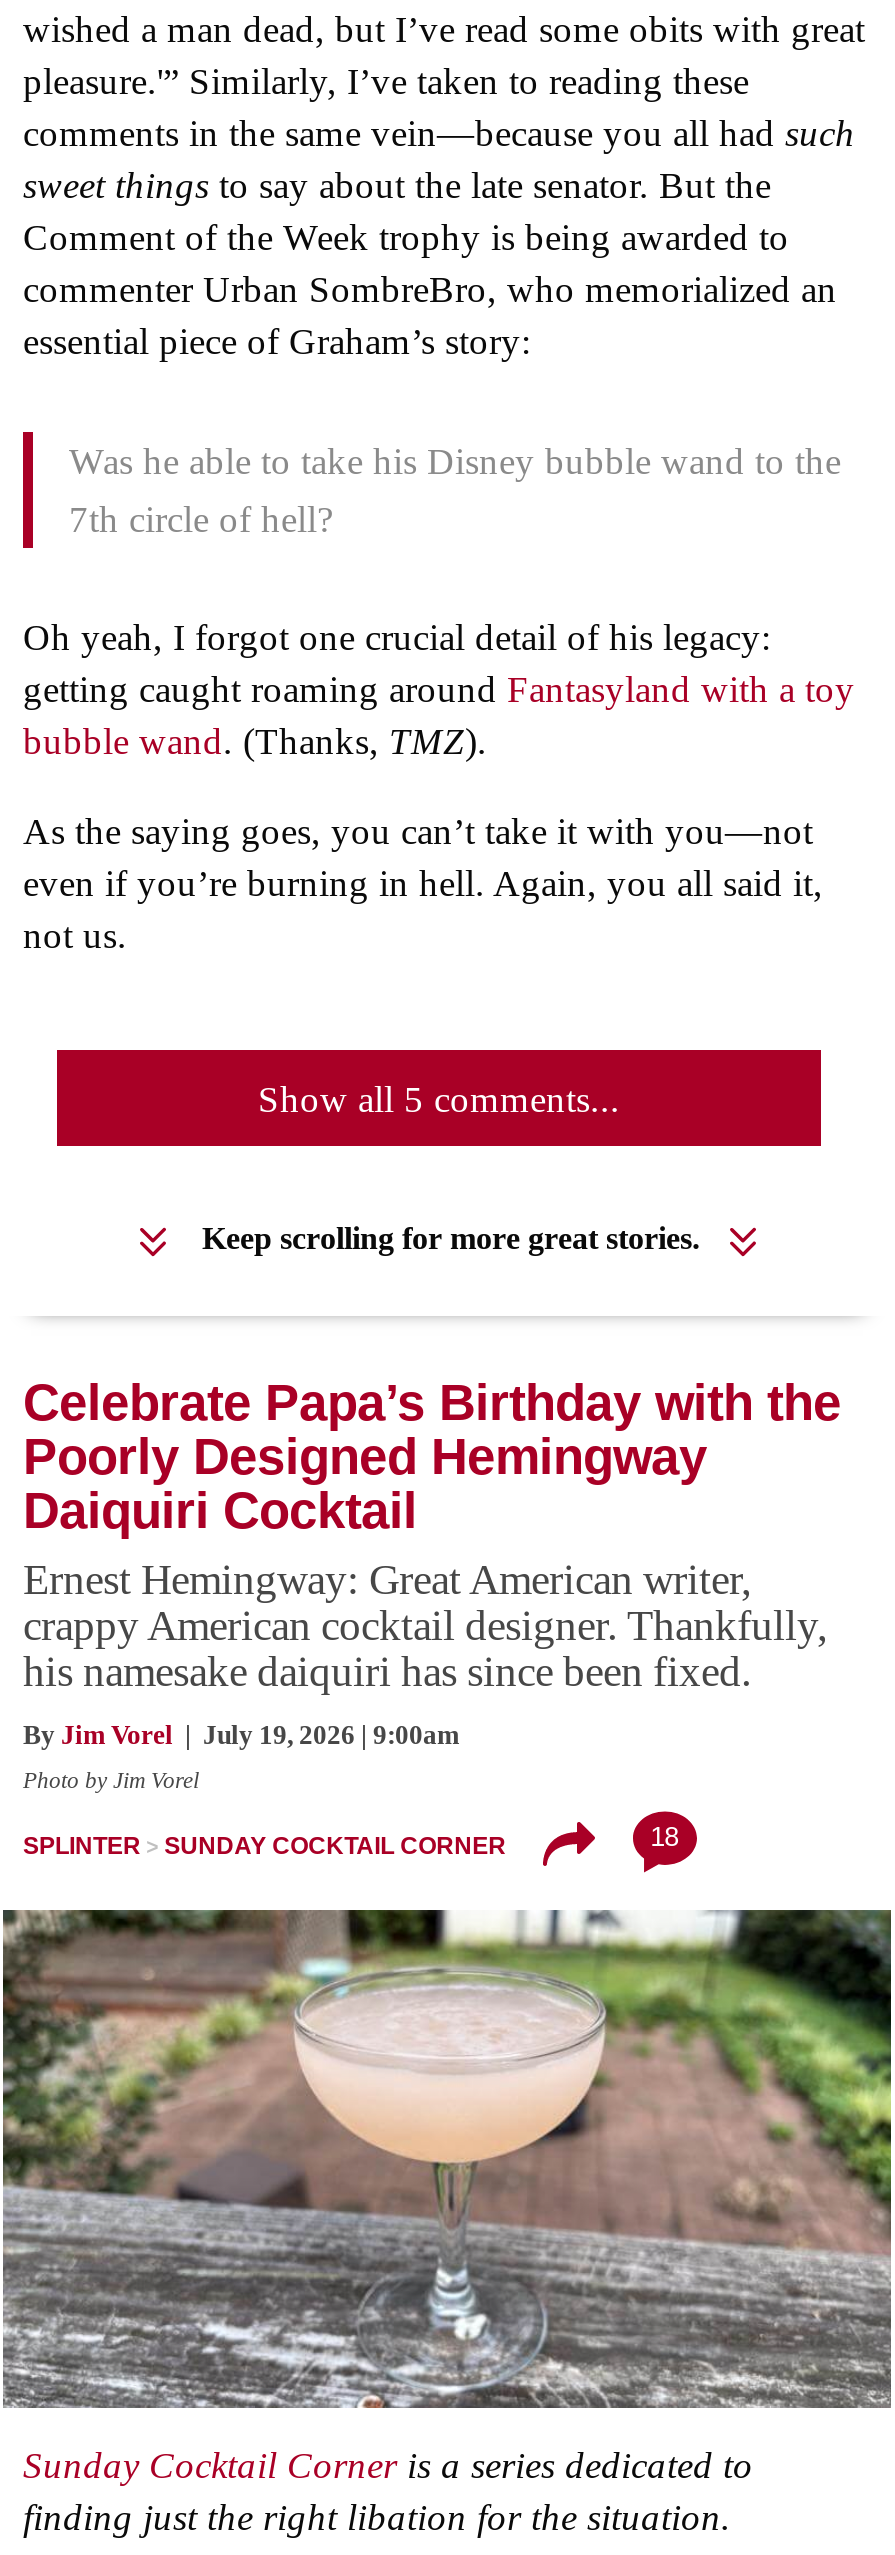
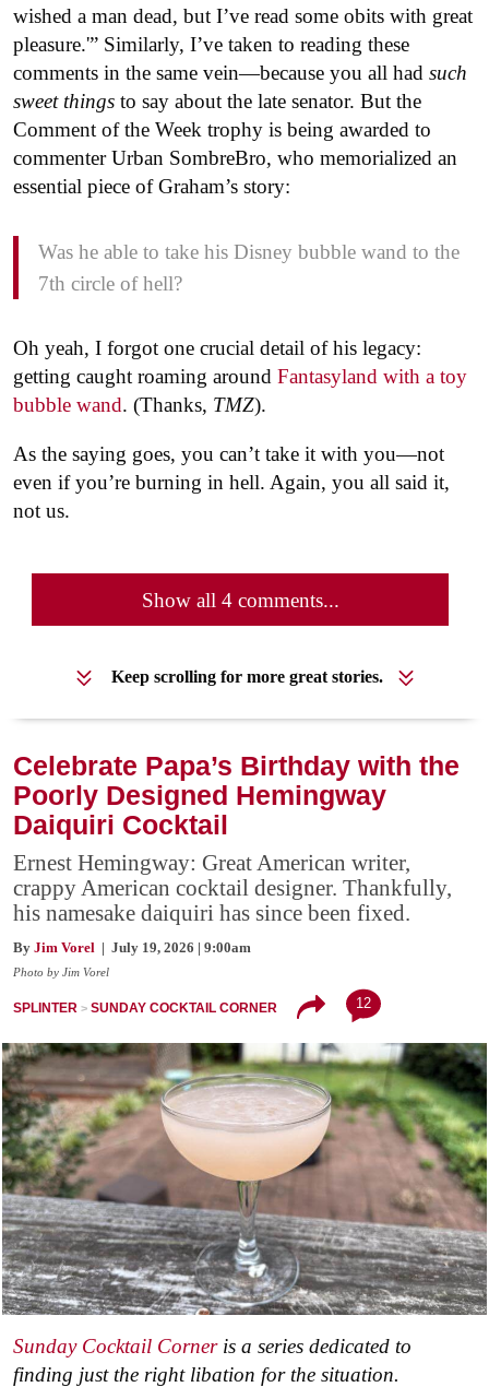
[258,1079,620,1121] Show all 5 comments... -> [141,589,339,612] Show all 4 comments...
[650,1821,678,1851] 18 -> [356,994,371,1011] 12

